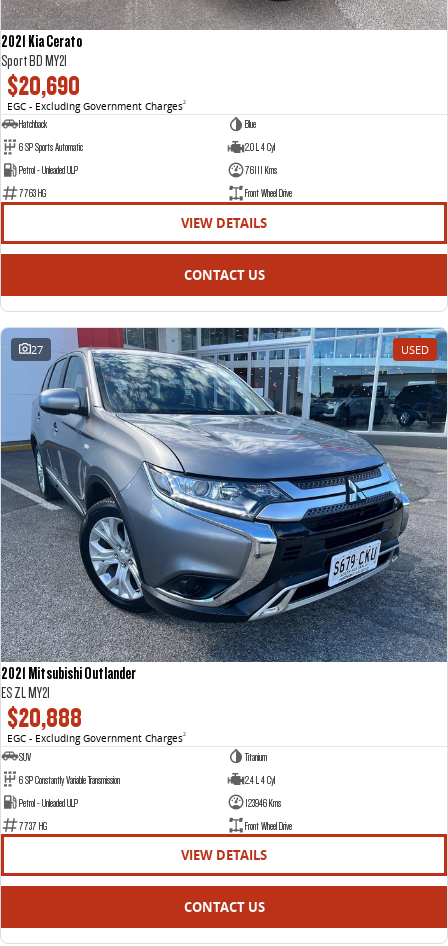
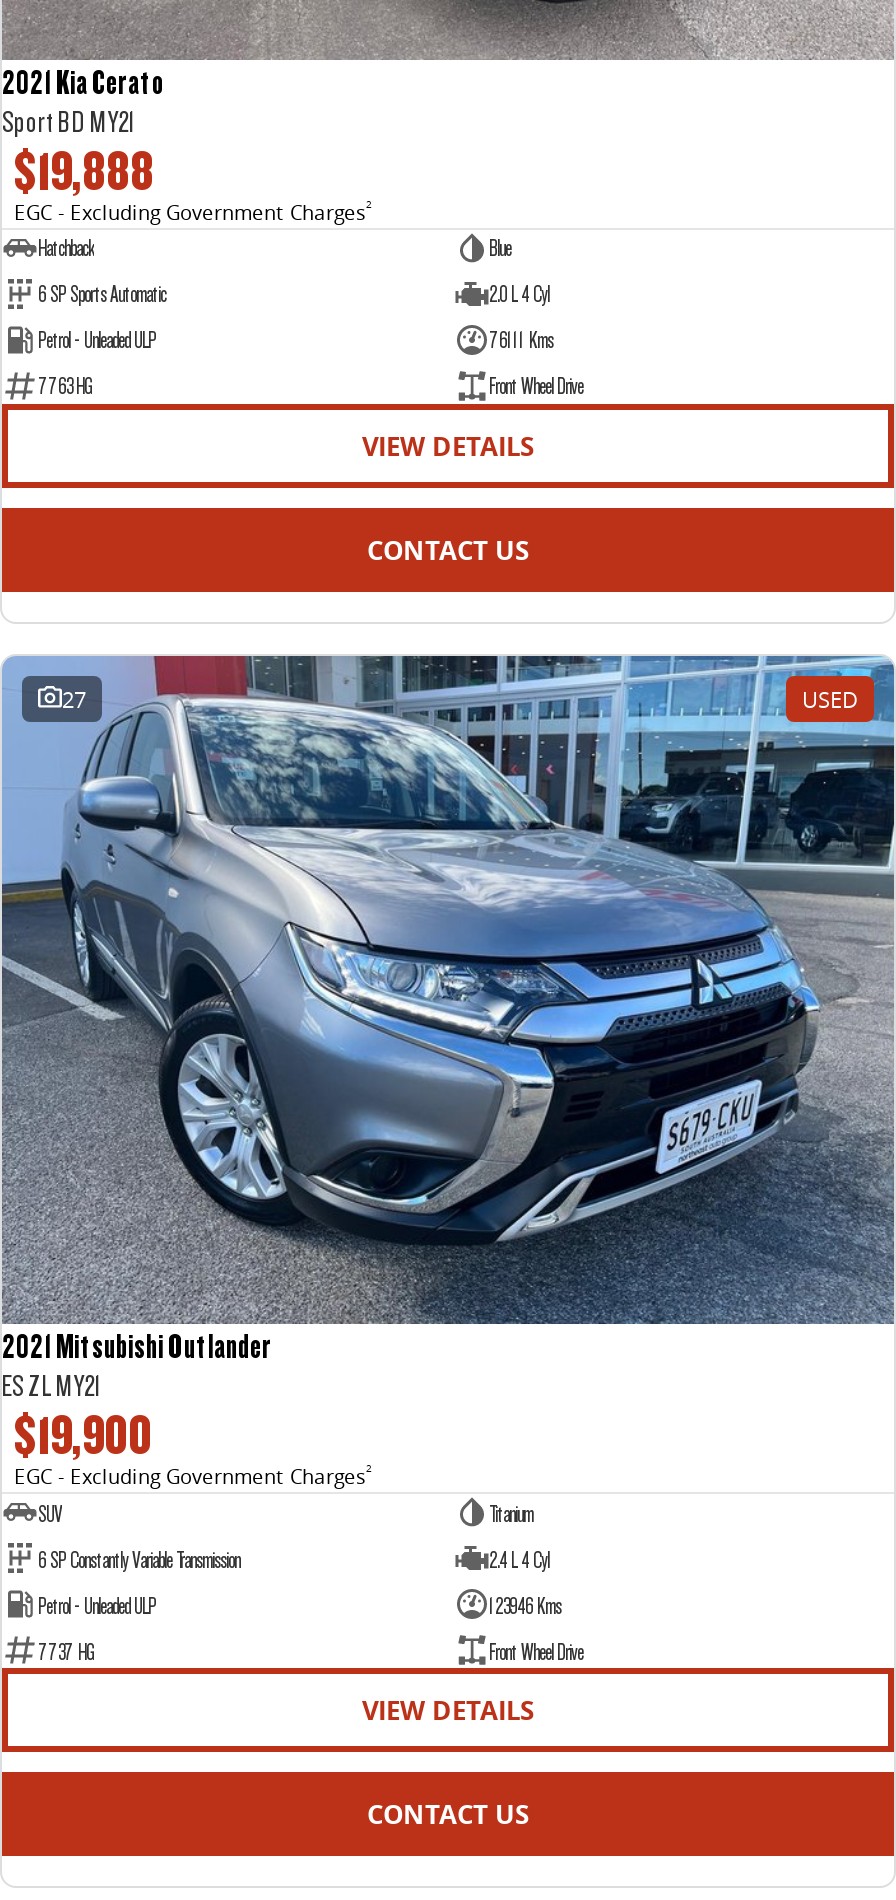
[7,68,80,102] $20,690 -> [14,136,154,204] $19,888
[7,700,82,734] $20,888 -> [14,1401,152,1469] $19,900

